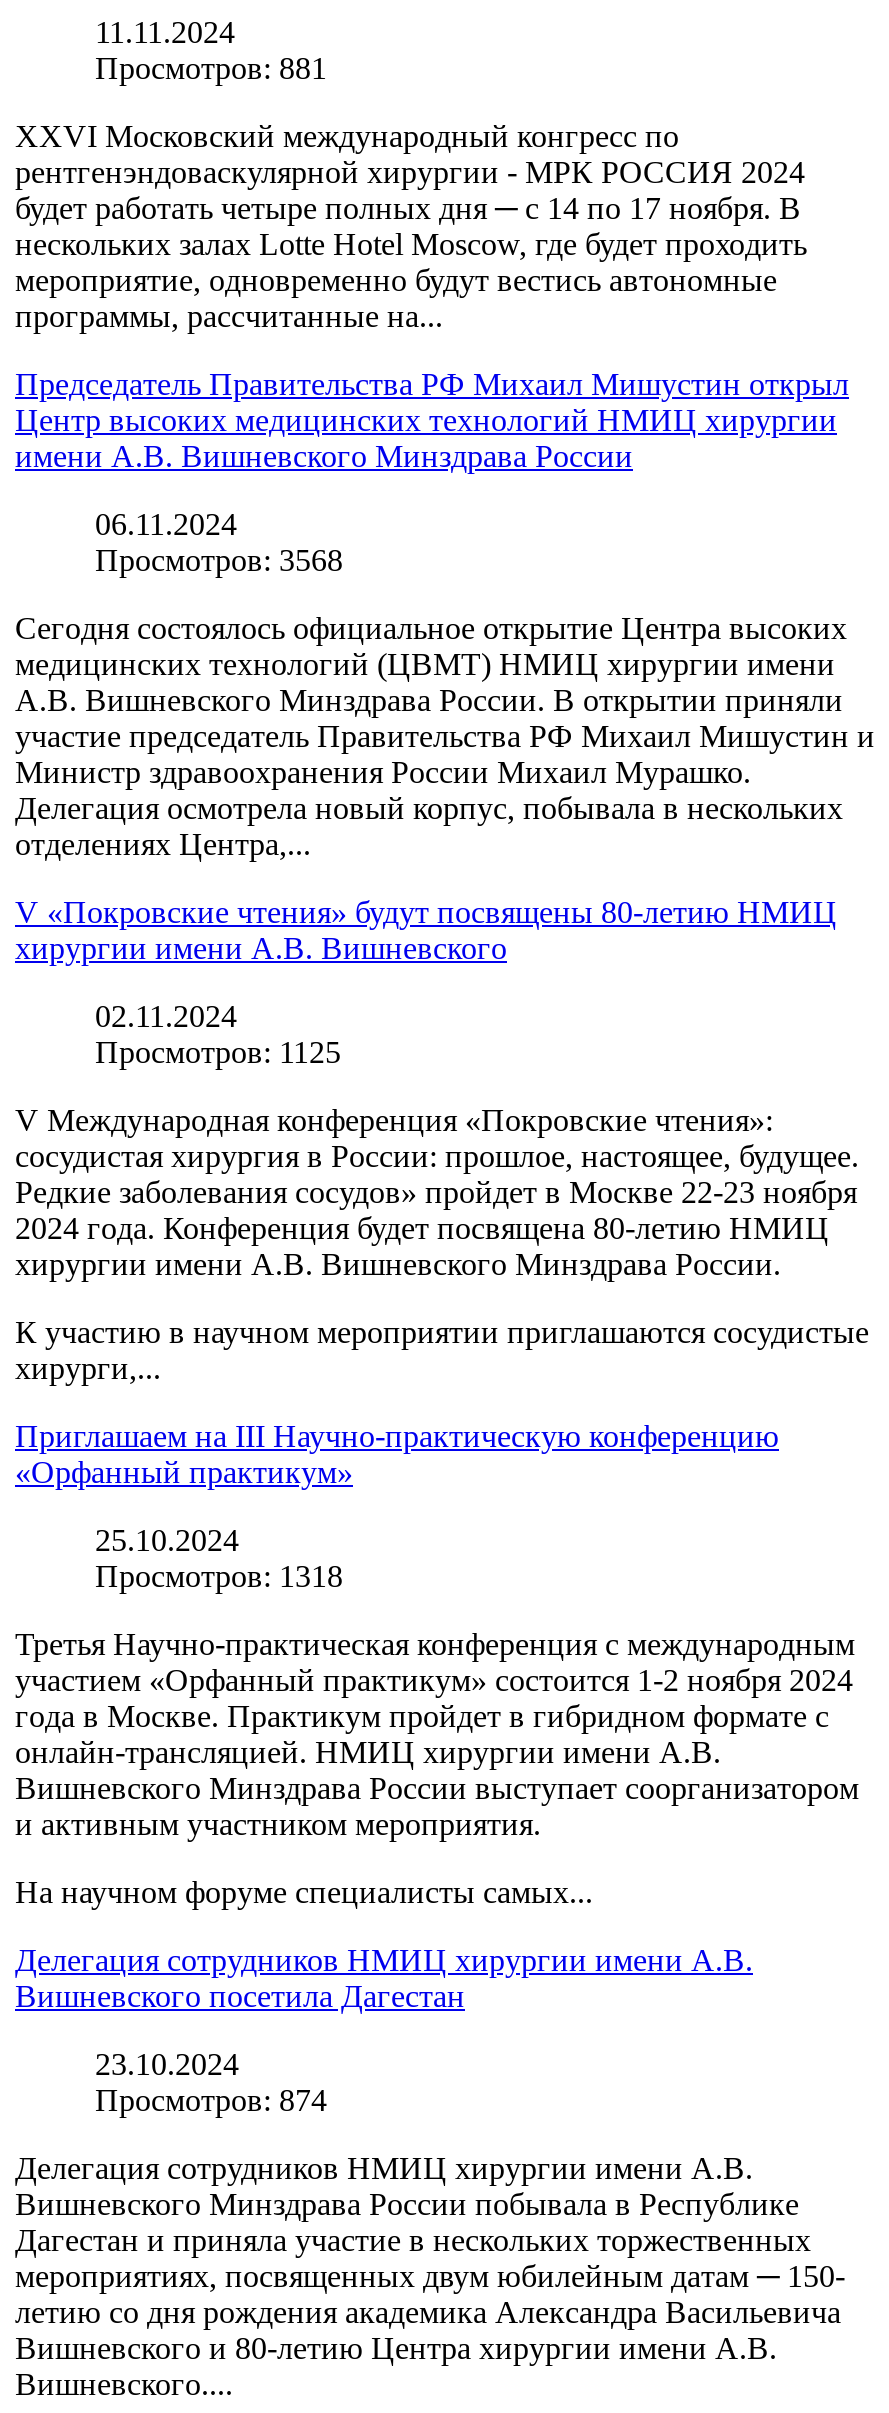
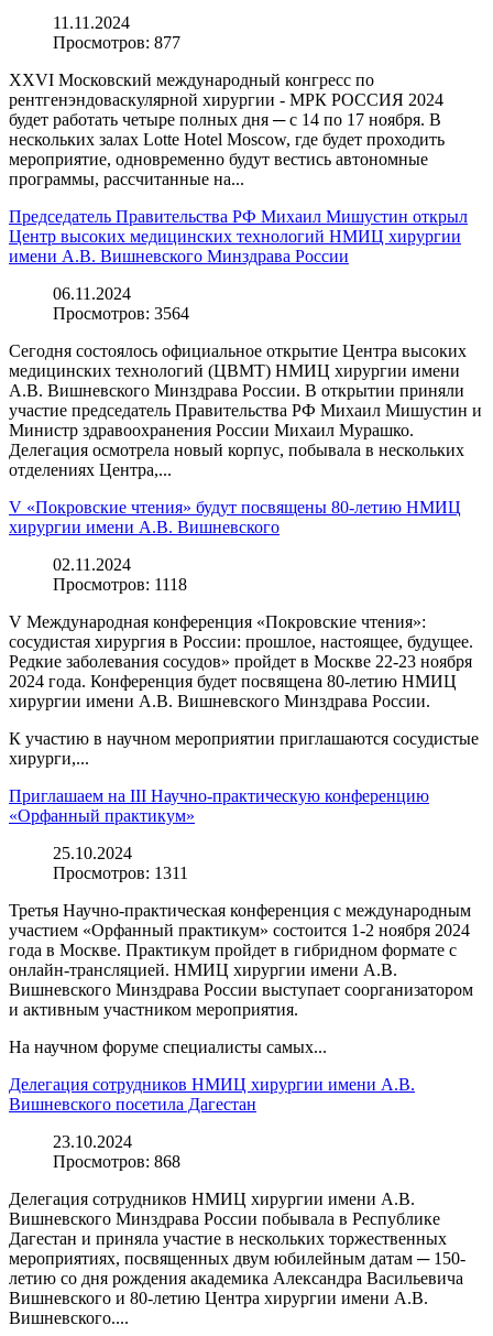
[95,51,327,85] Просмотров: 881 -> [53,33,180,52] Просмотров: 877
[95,543,343,577] Просмотров: 3568 -> [53,304,189,323] Просмотров: 3564
[95,1035,341,1069] Просмотров: 1125 -> [53,575,187,594] Просмотров: 1118
[95,1559,343,1593] Просмотров: 1318 -> [53,863,188,882] Просмотров: 1311
[95,2083,327,2117] Просмотров: 874 -> [53,1152,180,1171] Просмотров: 868

